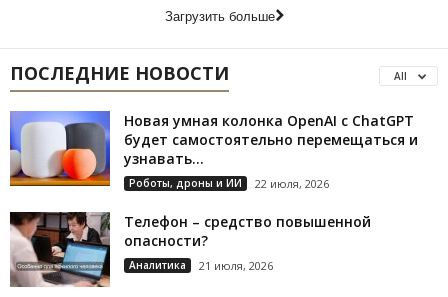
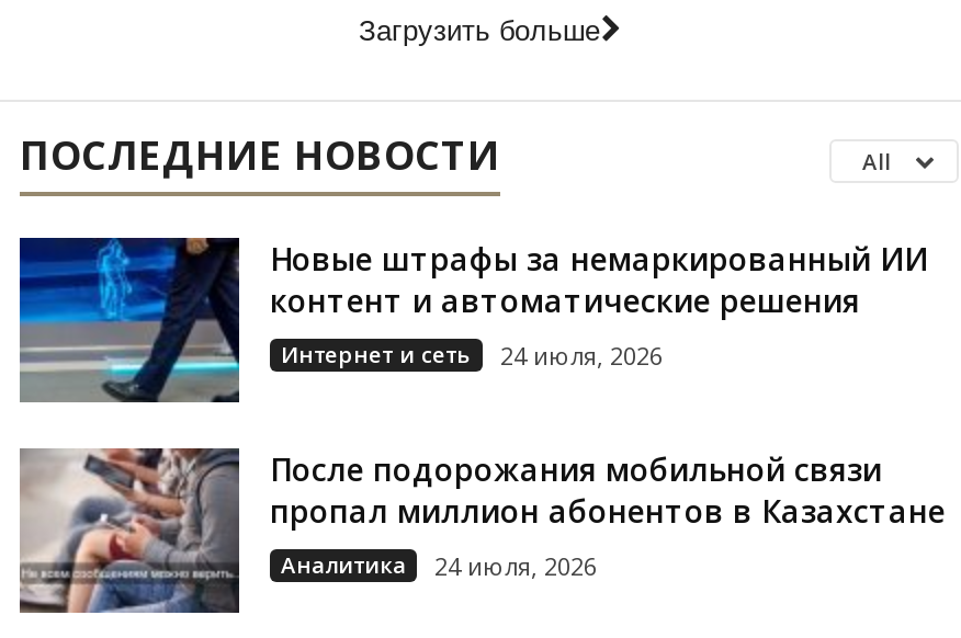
[9,110,418,191] [image] | Новая умная колонка OpenAI с ChatGPT | будет самостоятельно перемещаться и | узнавать... | Роботы, дроны и ИИ | 22 июля, 2026 -> [18,235,928,406] [image] | Новые штрафы за немаркированный ИИ | контент и автоматические решения | Интернет и сеть | 24 июля, 2026
[10,211,371,288] [image] | Телефон – средство повышенной | опасности? -> [20,447,946,614] [image] | После подорожания мобильной связи | пропал миллион абонентов в Казахстане
[129,258,273,273] Аналитика 21 июля, 2026 -> [281,550,597,583] Аналитика 24 июля, 2026

